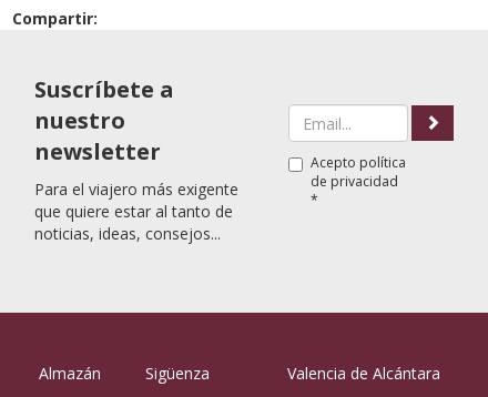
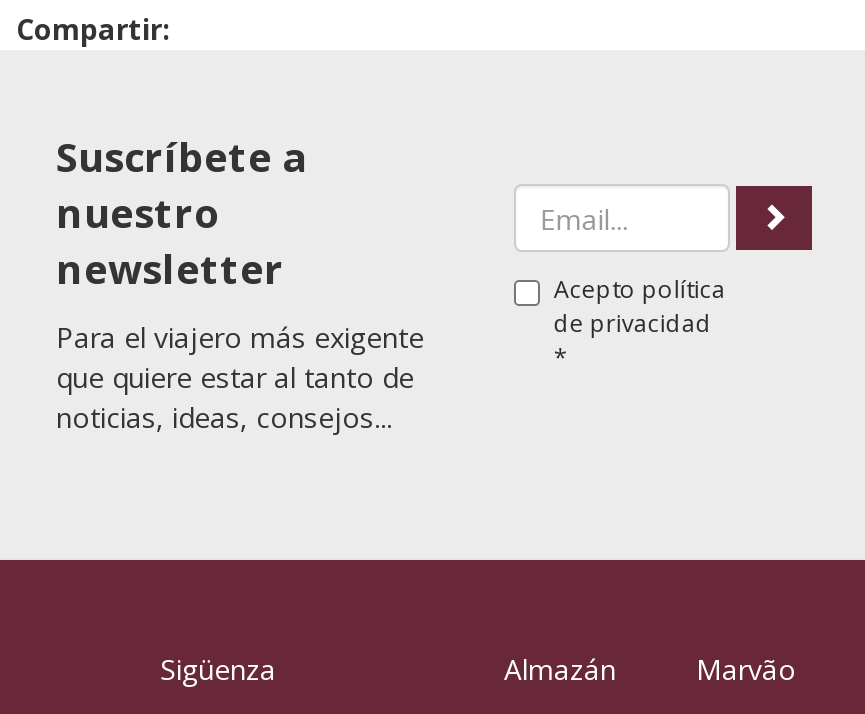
[39,363,101,384] Almazán -> none
[287,363,440,384] Valencia de Alcántara -> none
none -> [504,650,796,688] Almazán | Marvão

